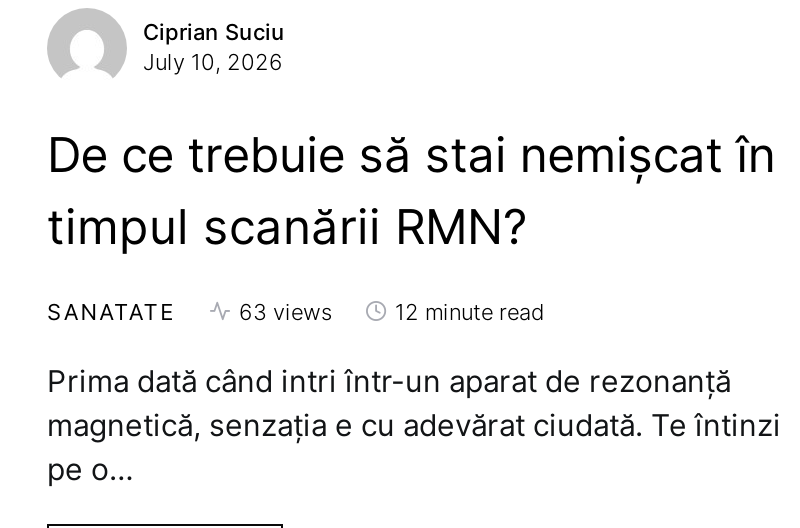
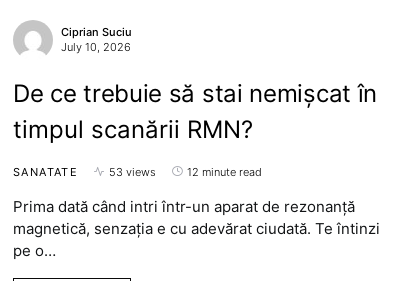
[239,297,333,325] 63 views -> [109,165,156,179] 53 views

